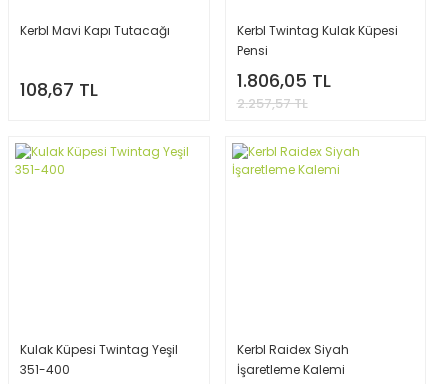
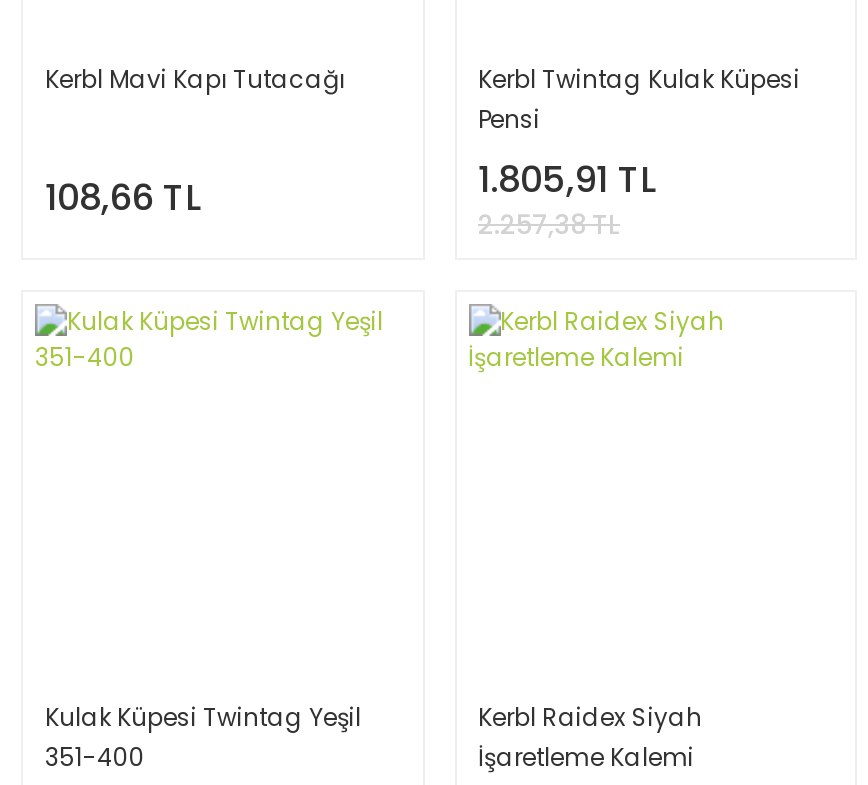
[236,67,330,92] 1.806,05 TL -> [478,153,656,203] 1.805,91 TL
[20,77,98,102] 108,67 TL -> [45,172,201,222] 108,66 TL
[236,93,307,112] 2.257,57 TL -> [478,205,620,243] 2.257,38 TL

